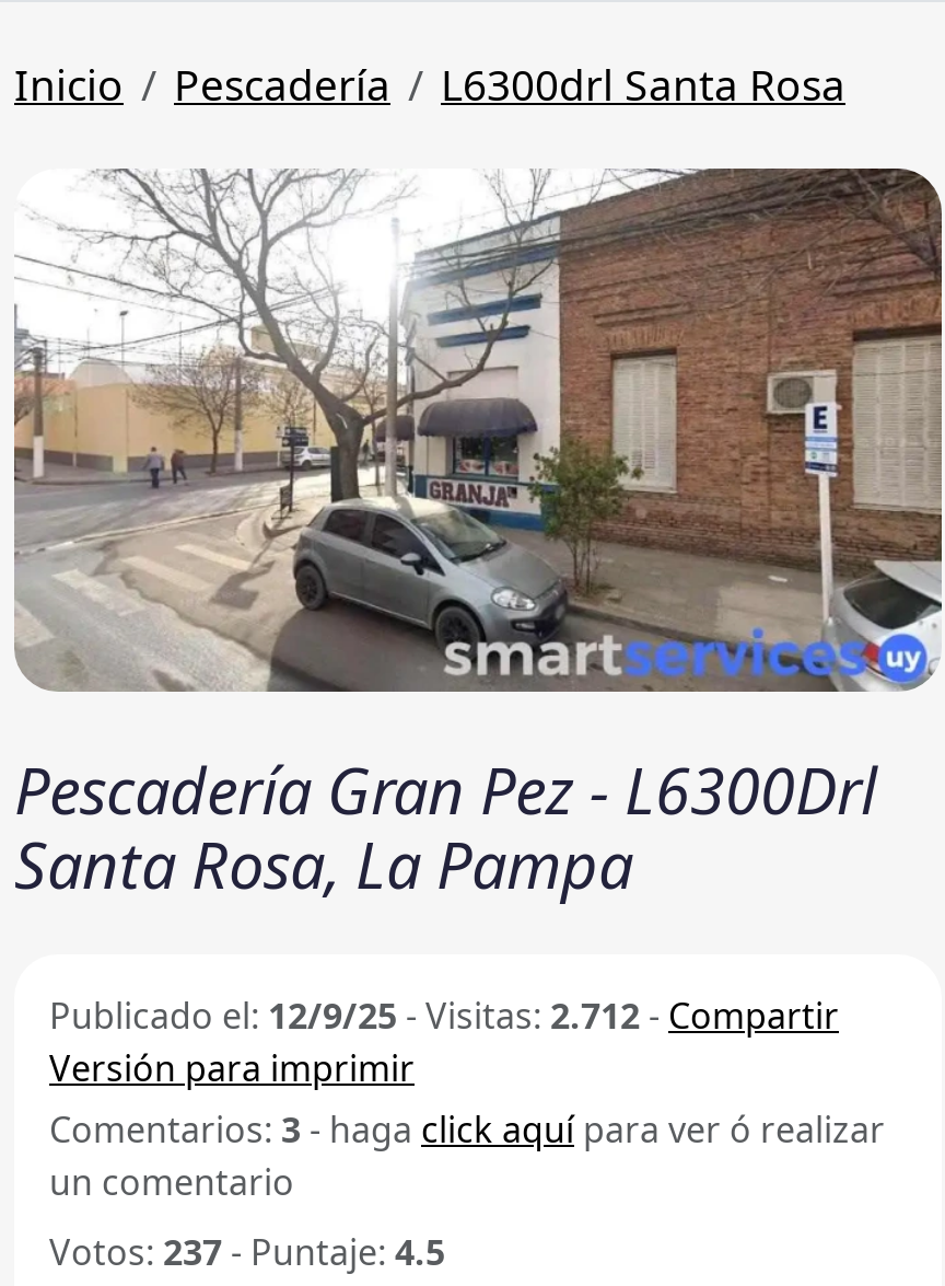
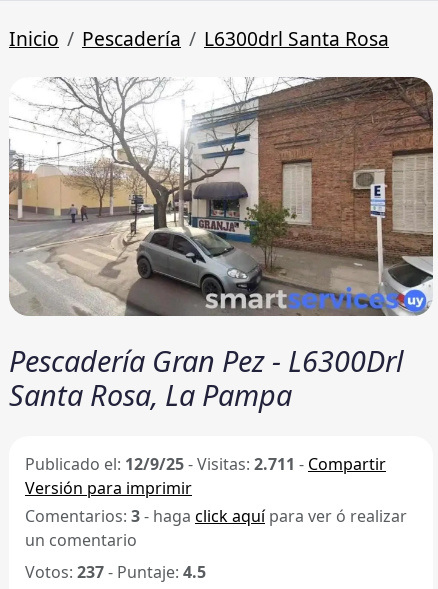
[49,991,839,1039] Publicado el: 12/9/25 - Visitas: 2.712 - Compartir -> [25,453,386,475] Publicado el: 12/9/25 - Visitas: 2.711 - Compartir

